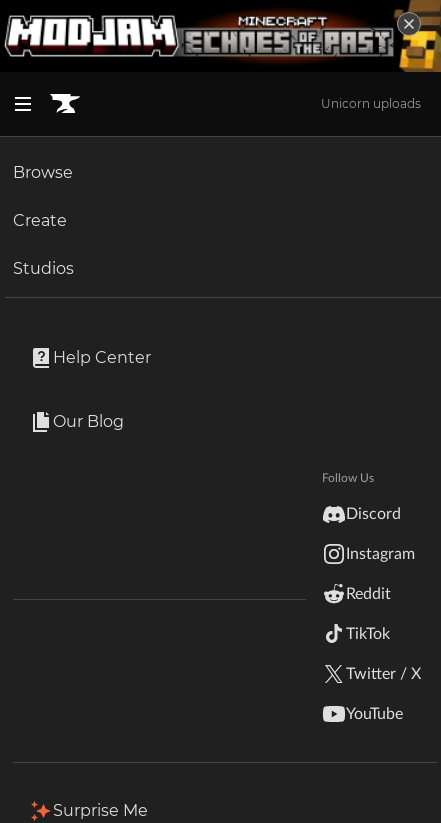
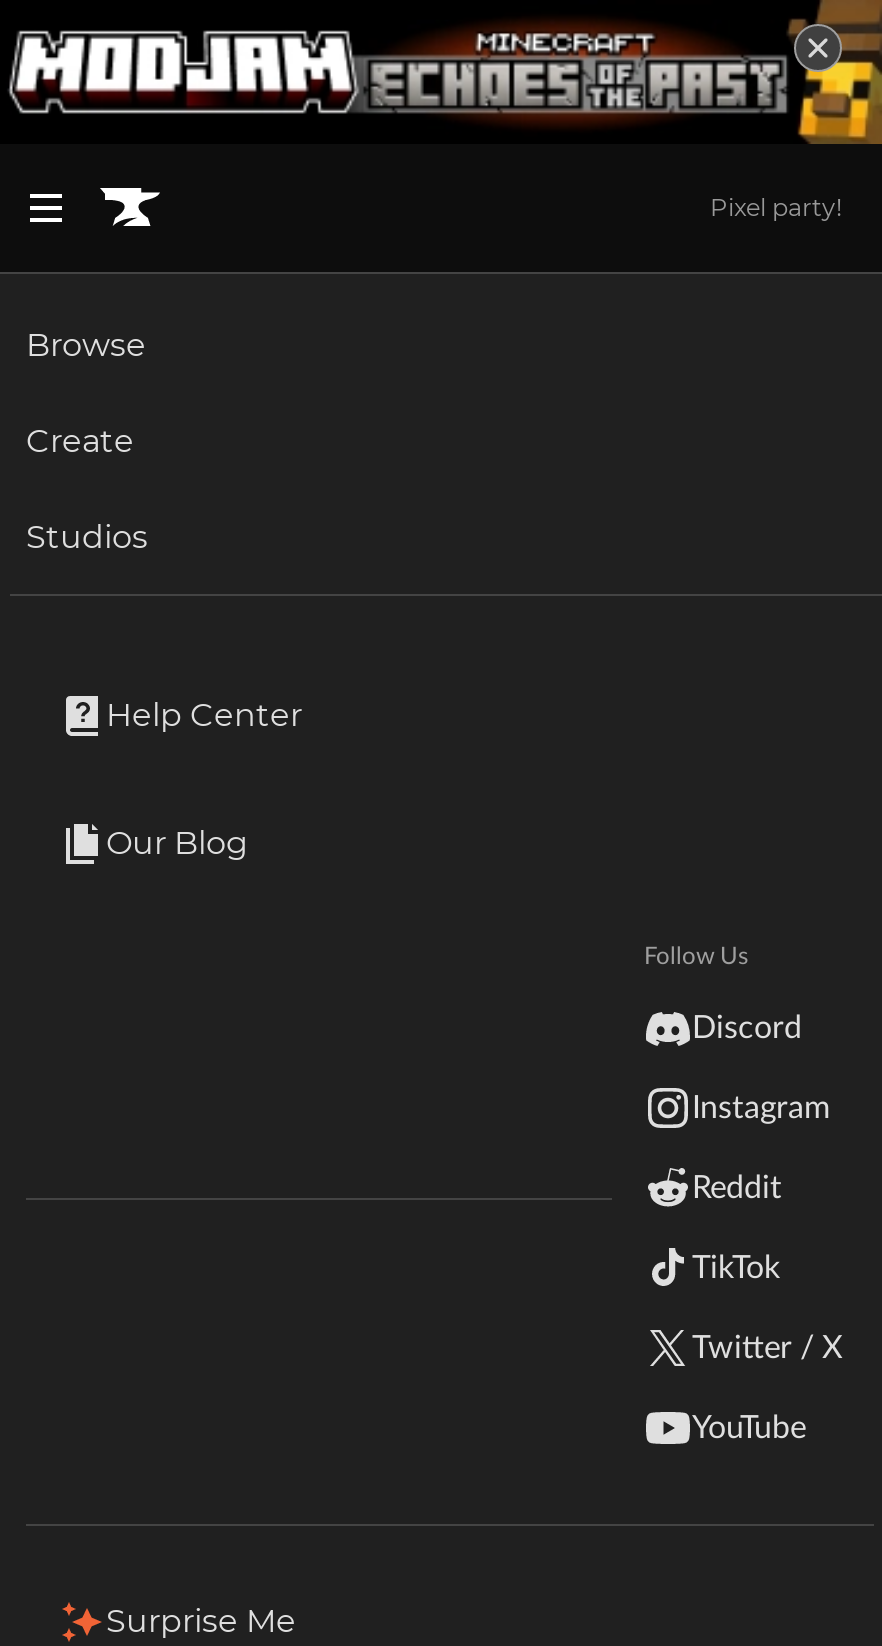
[321,96,421,111] Unicorn uploads -> [710,191,842,221] Pixel party!

